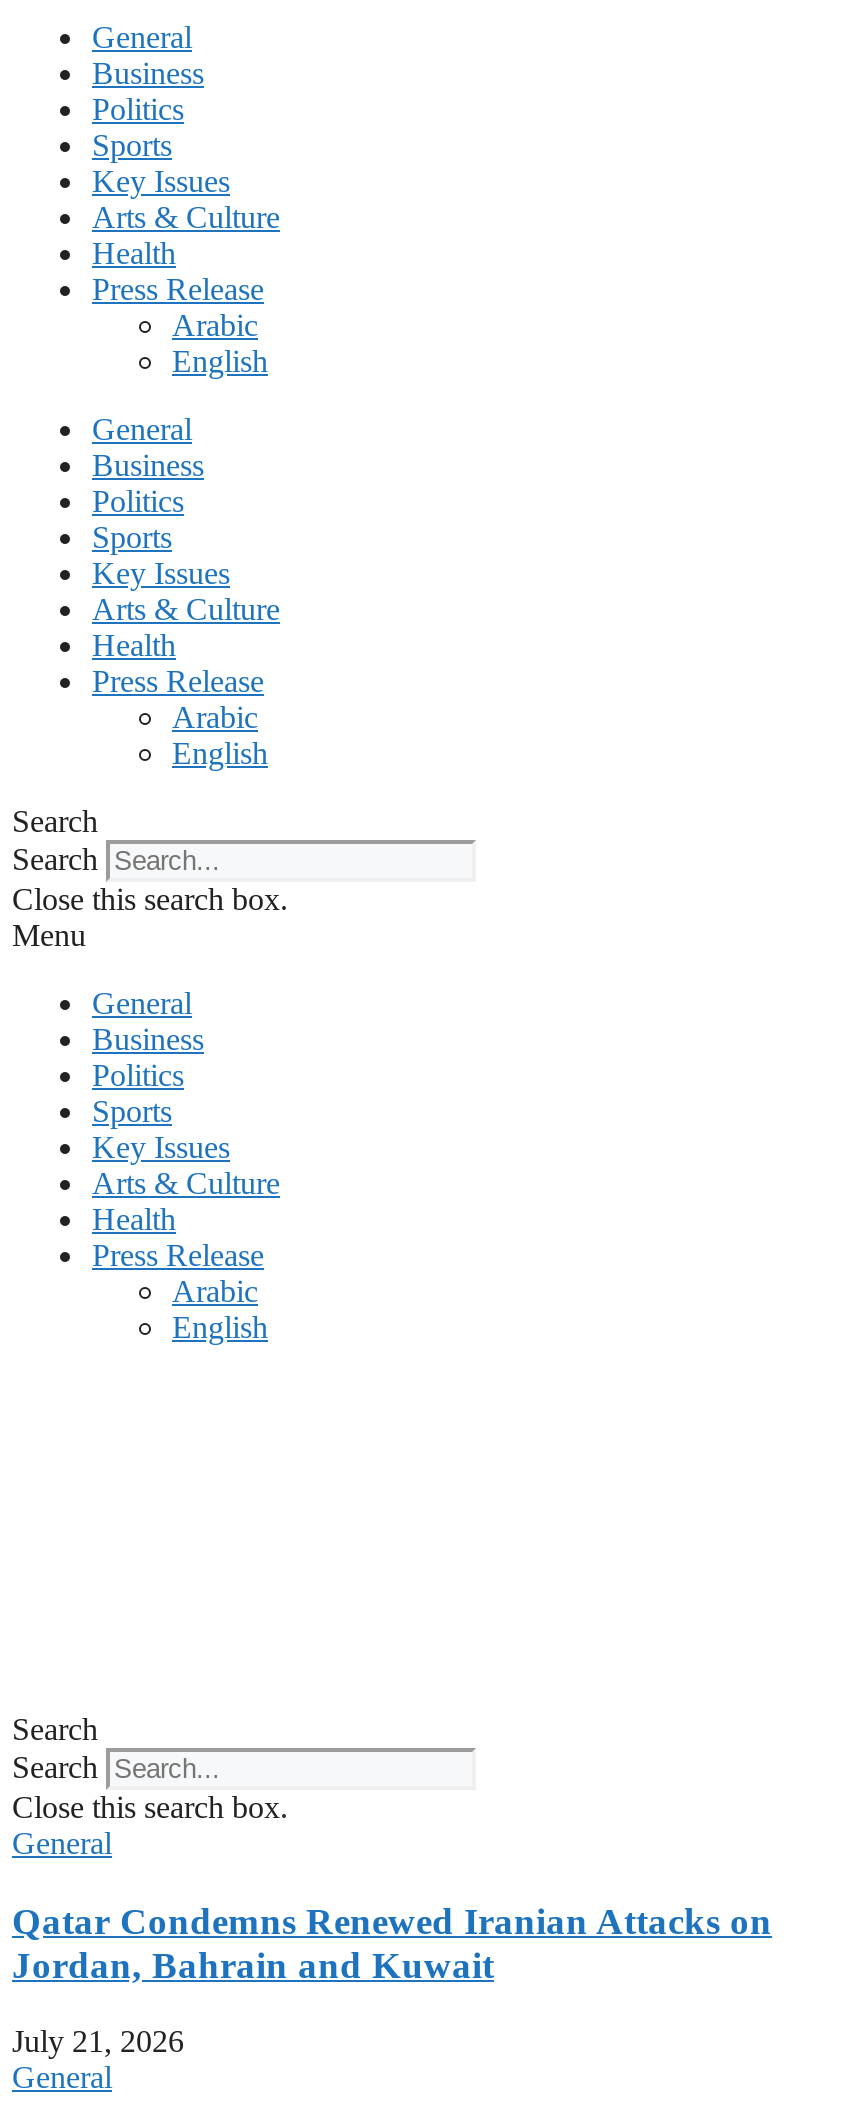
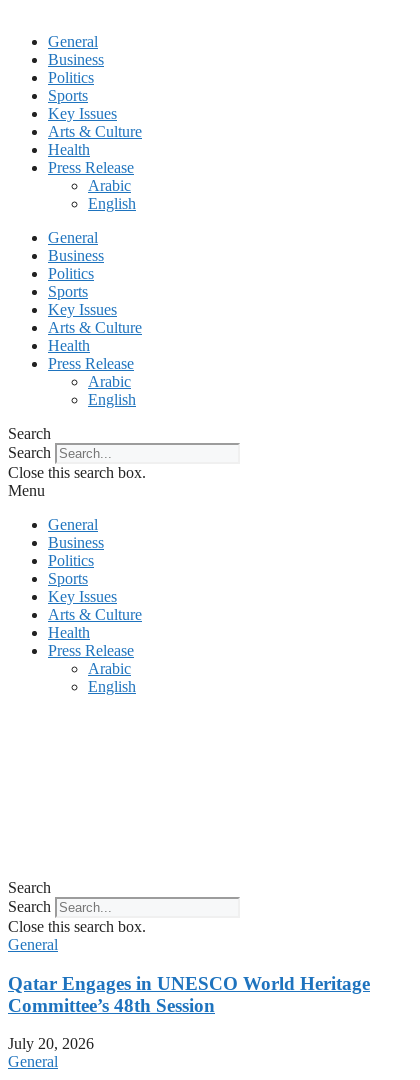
[12,1899,772,1985] Qatar Condemns Renewed Iranian Attacks on | Jordan, Bahrain and Kuwait -> [8,973,370,1016] Qatar Engages in UNESCO World Heritage | Committee’s 48th Session
[12,2025,184,2059] July 21, 2026 -> [8,1035,94,1052] July 20, 2026

